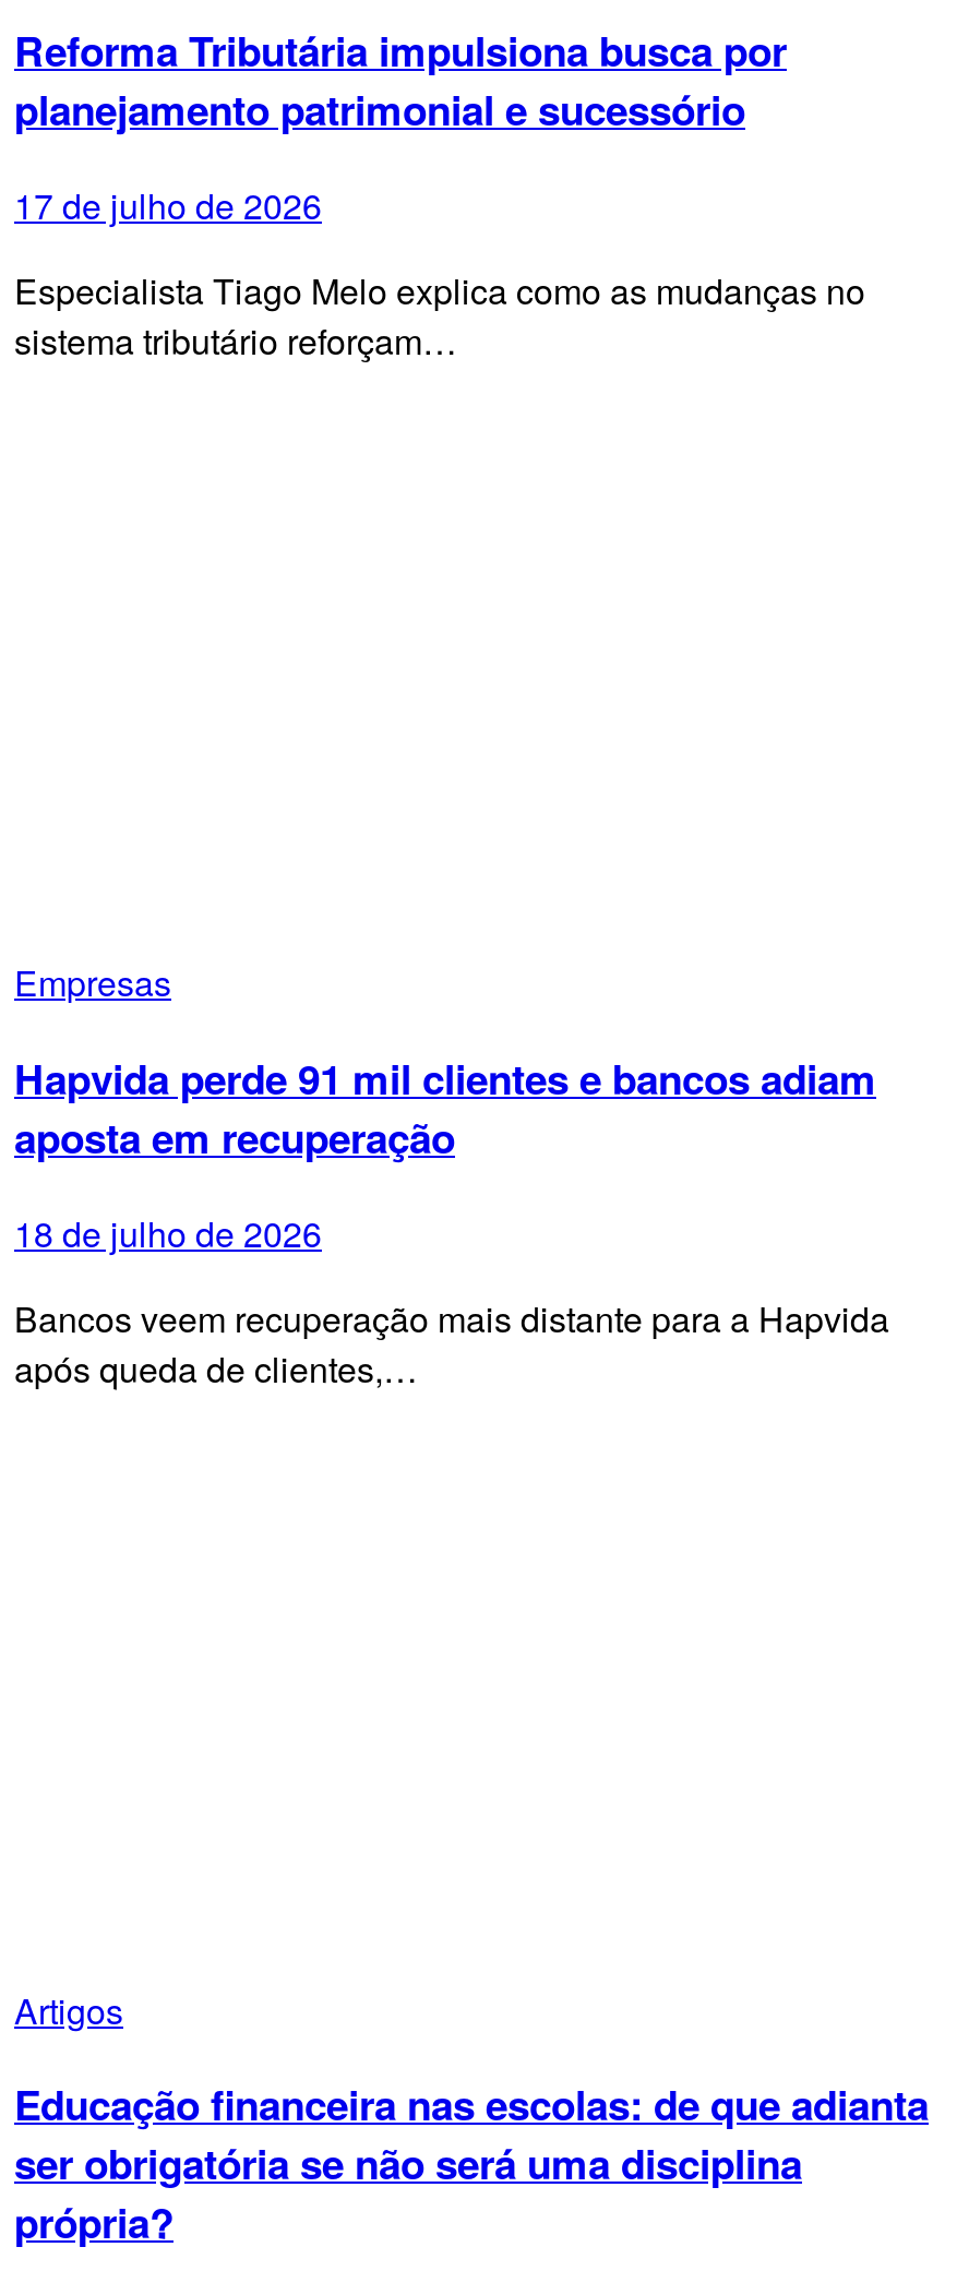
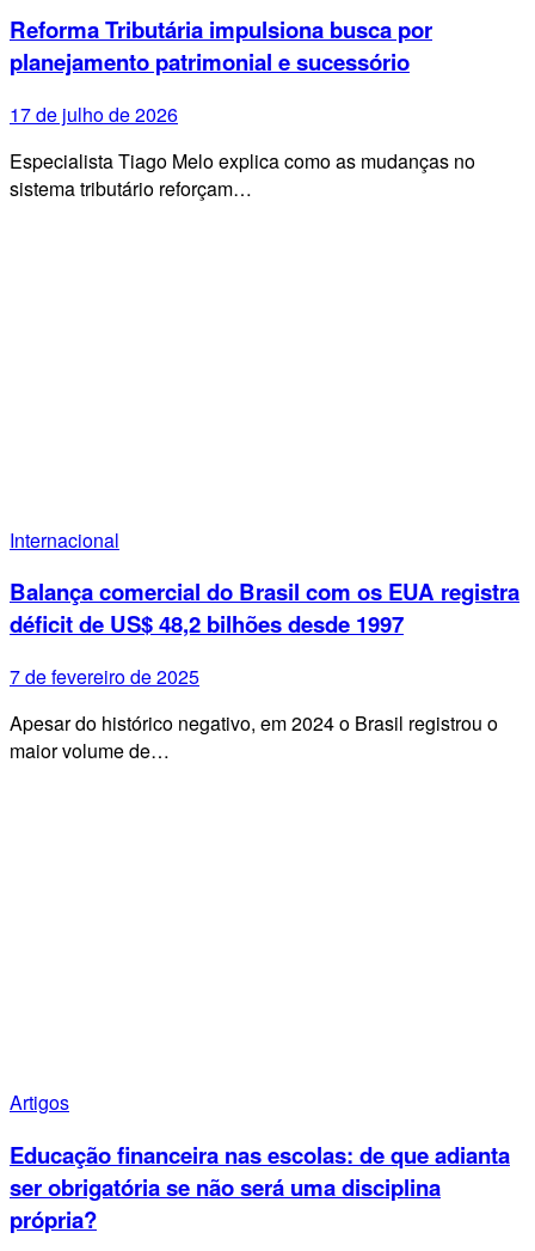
[14,958,171,1008] Empresas -> [10,526,119,553] Internacional
[14,1049,876,1166] Hapvida perde 91 mil clientes e bancos adiam | aposta em recuperação -> [10,576,519,640] Balança comercial do Brasil com os EUA registra | déficit de US$ 48,2 bilhões desde 1997
[14,1207,322,1257] 18 de julho de 2026 -> [10,663,199,690] 7 de fevereiro de 2025
[14,1292,889,1393] Bancos veem recuperação mais distante para a Hapvida | após queda de clientes,… -> [10,709,498,764] Apesar do histórico negativo, em 2024 o Brasil registrou o | maior volume de…

